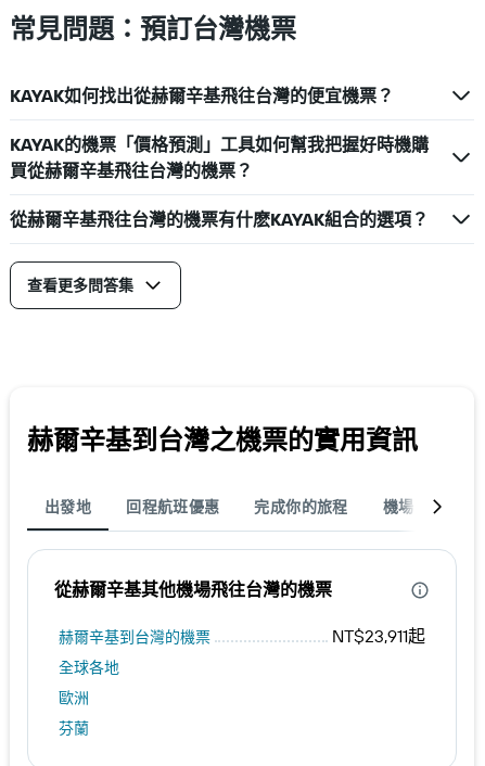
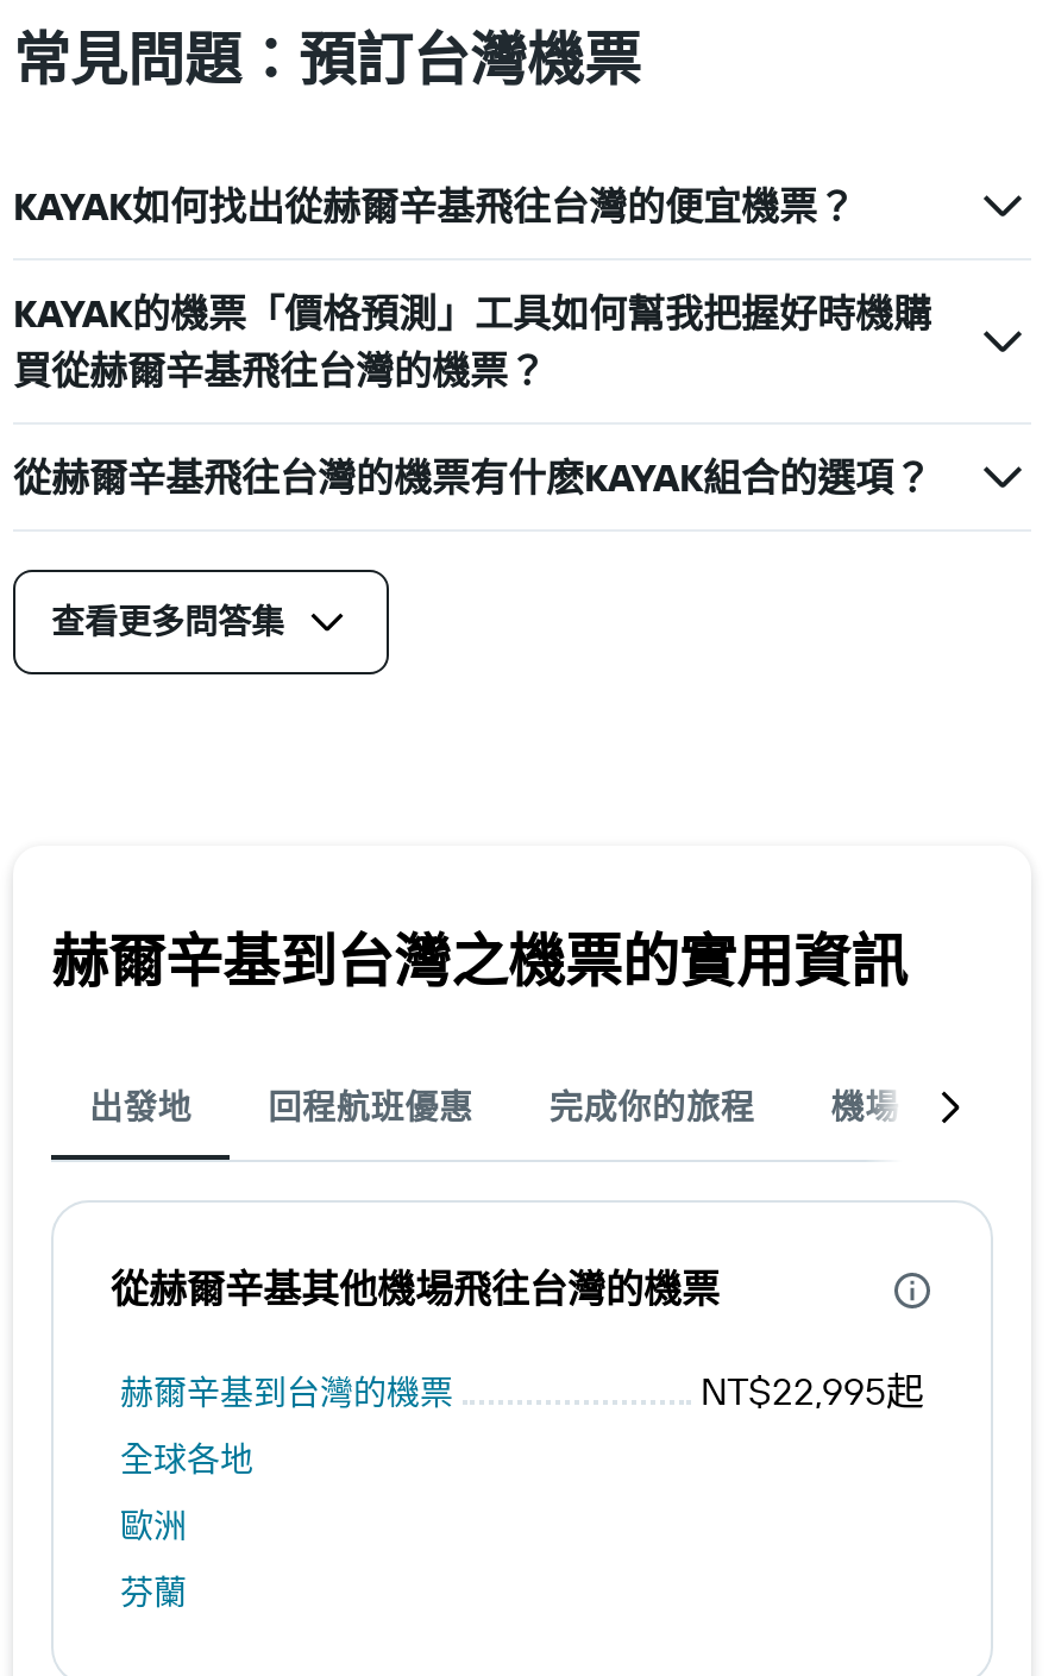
[332,625,425,647] NT$23,911起 -> [701,1367,924,1414] NT$22,995起

